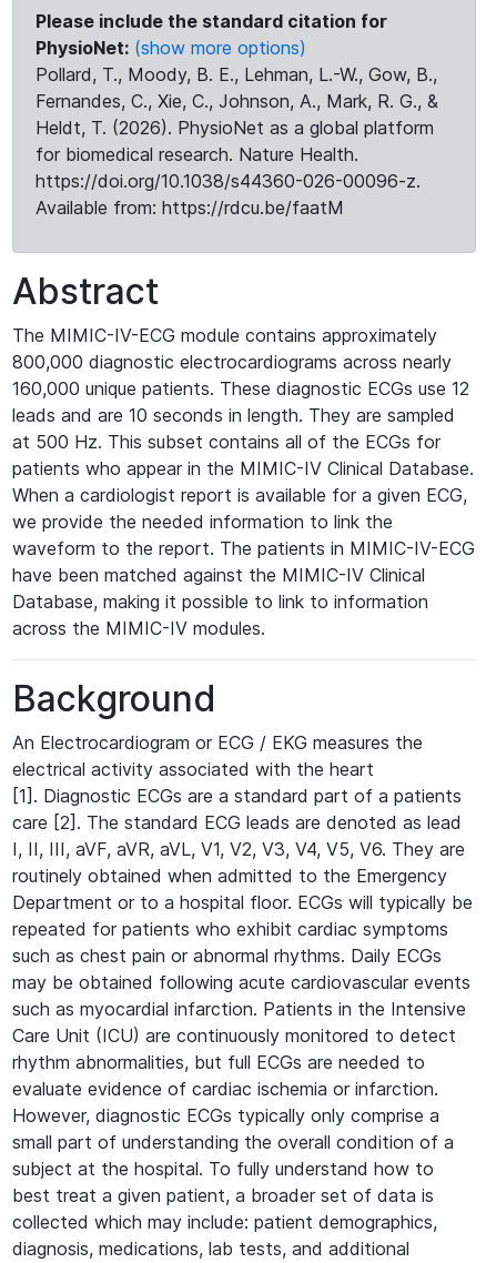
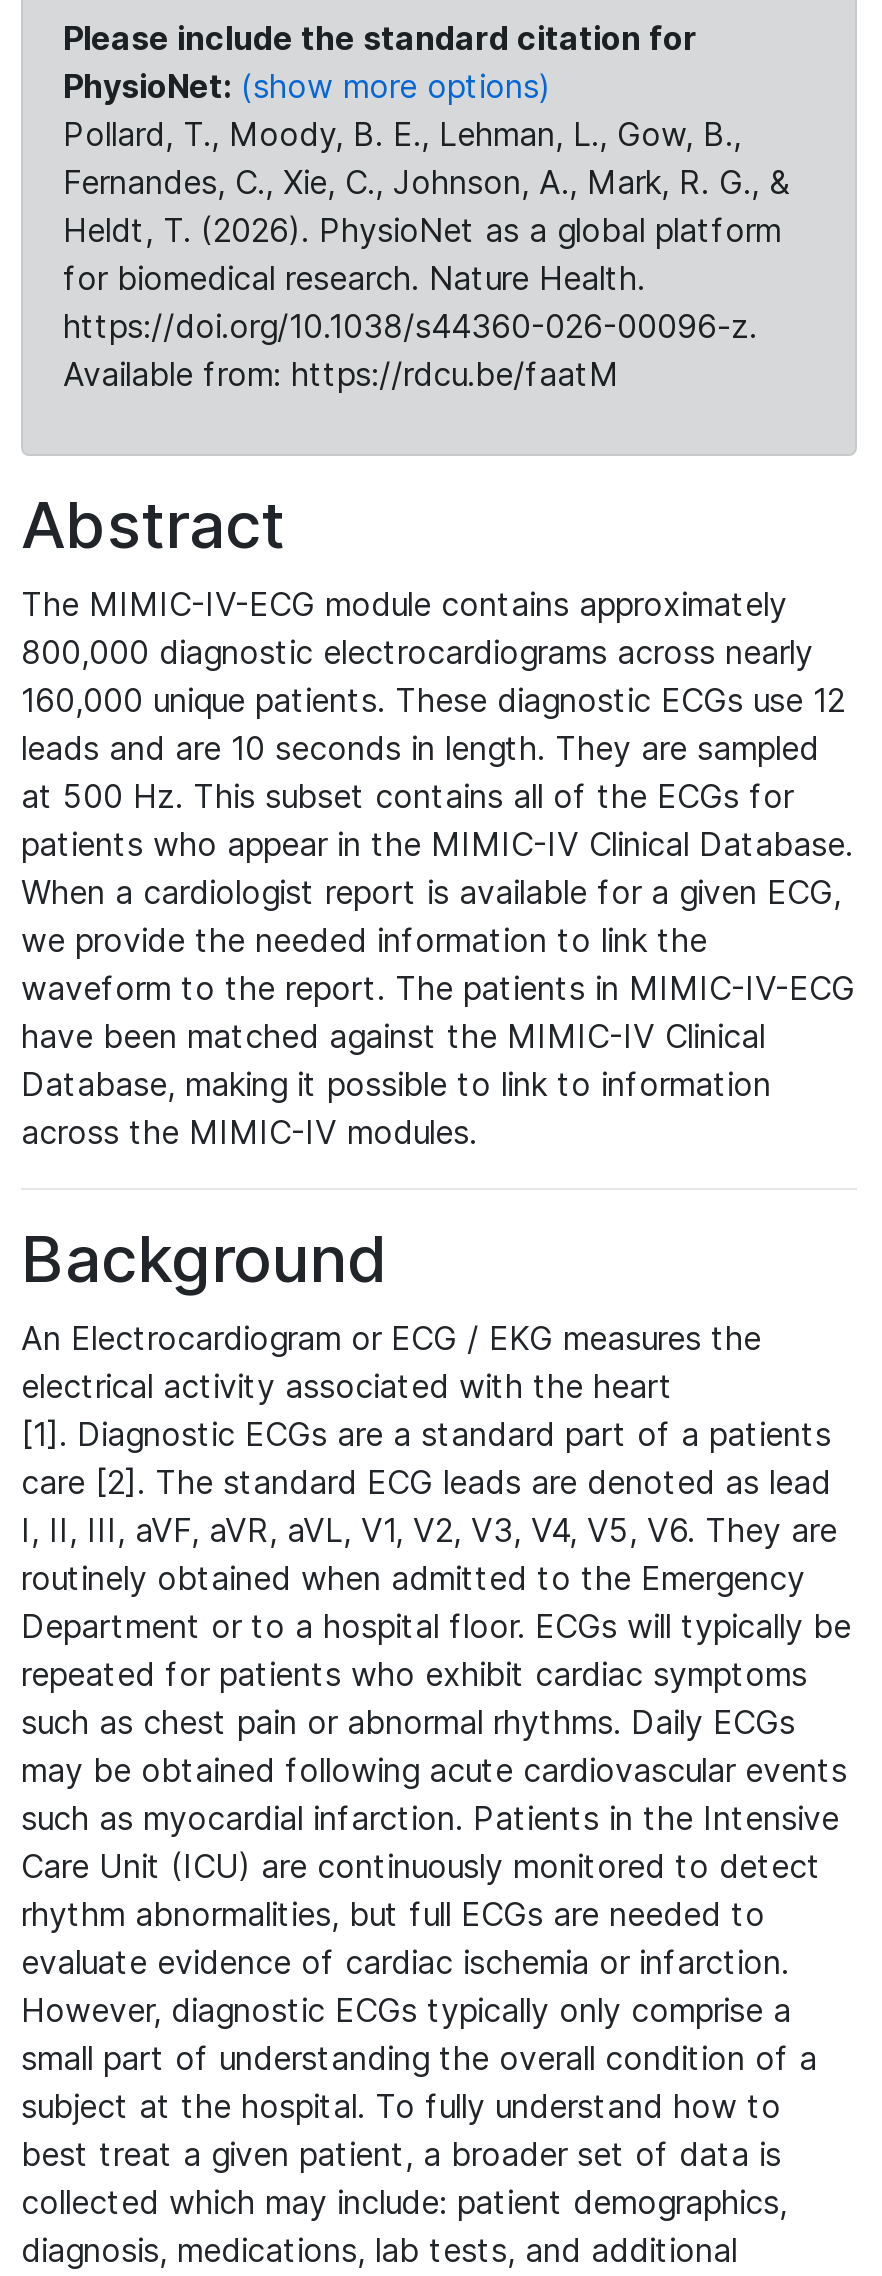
[36,63,437,85] Pollard, T., Moody, B. E., Lehman, L.-W., Gow, B., -> [63,114,741,154] Pollard, T., Moody, B. E., Lehman, L., Gow, B.,

